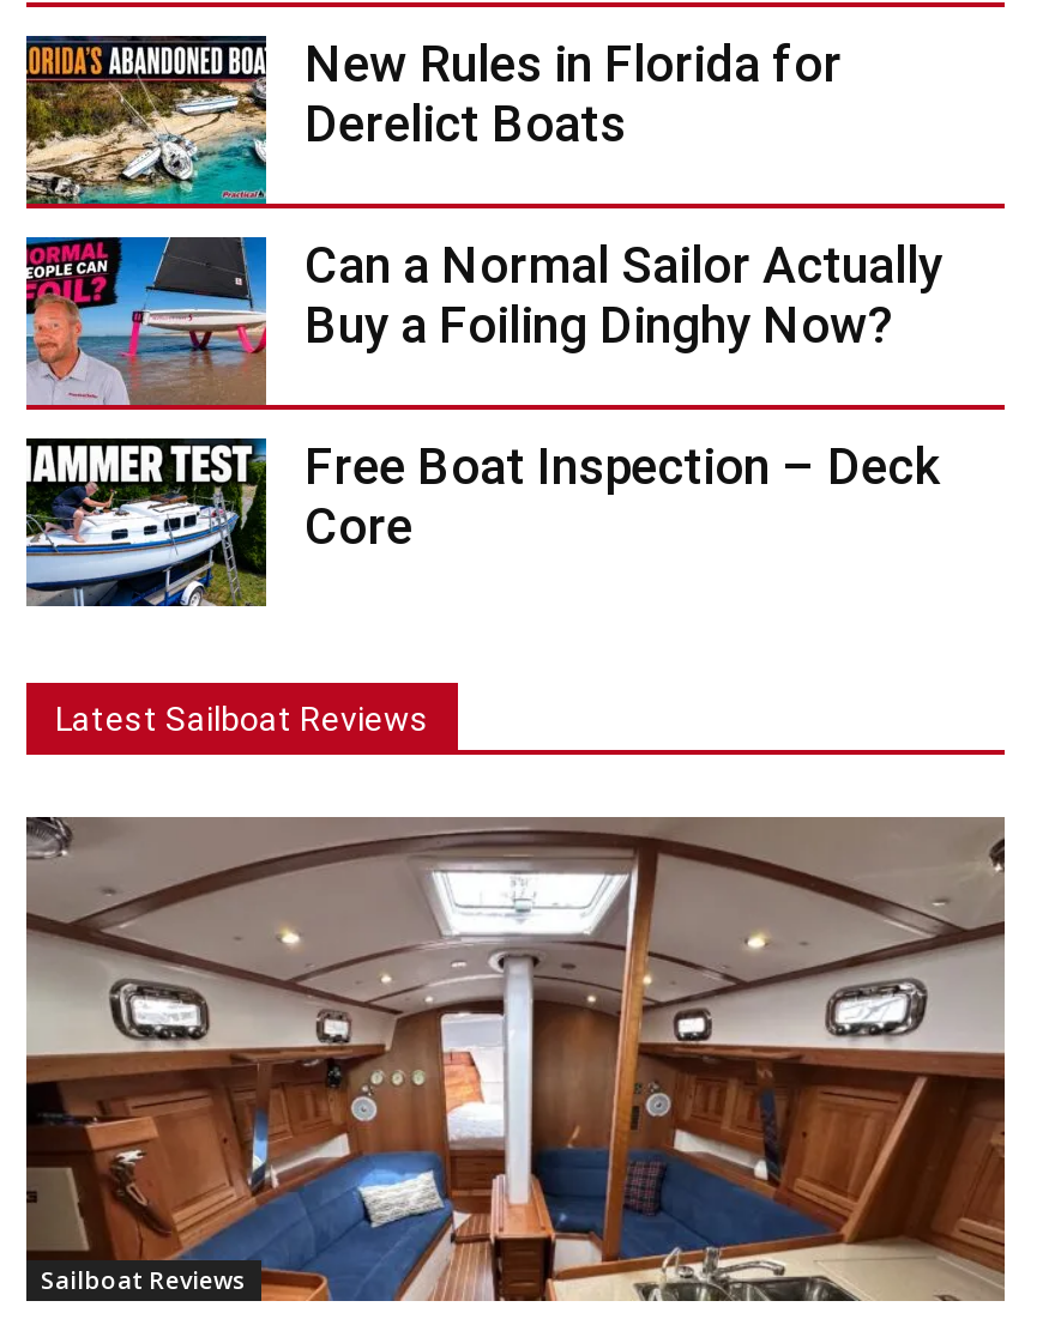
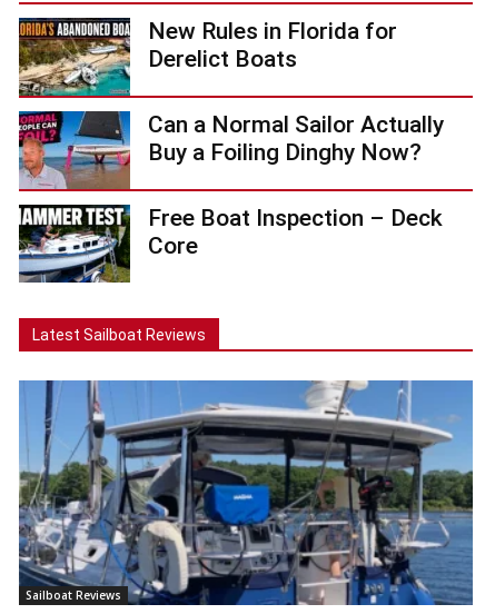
[24,815,1007,1303] [image] -> [18,379,474,606] [image]

